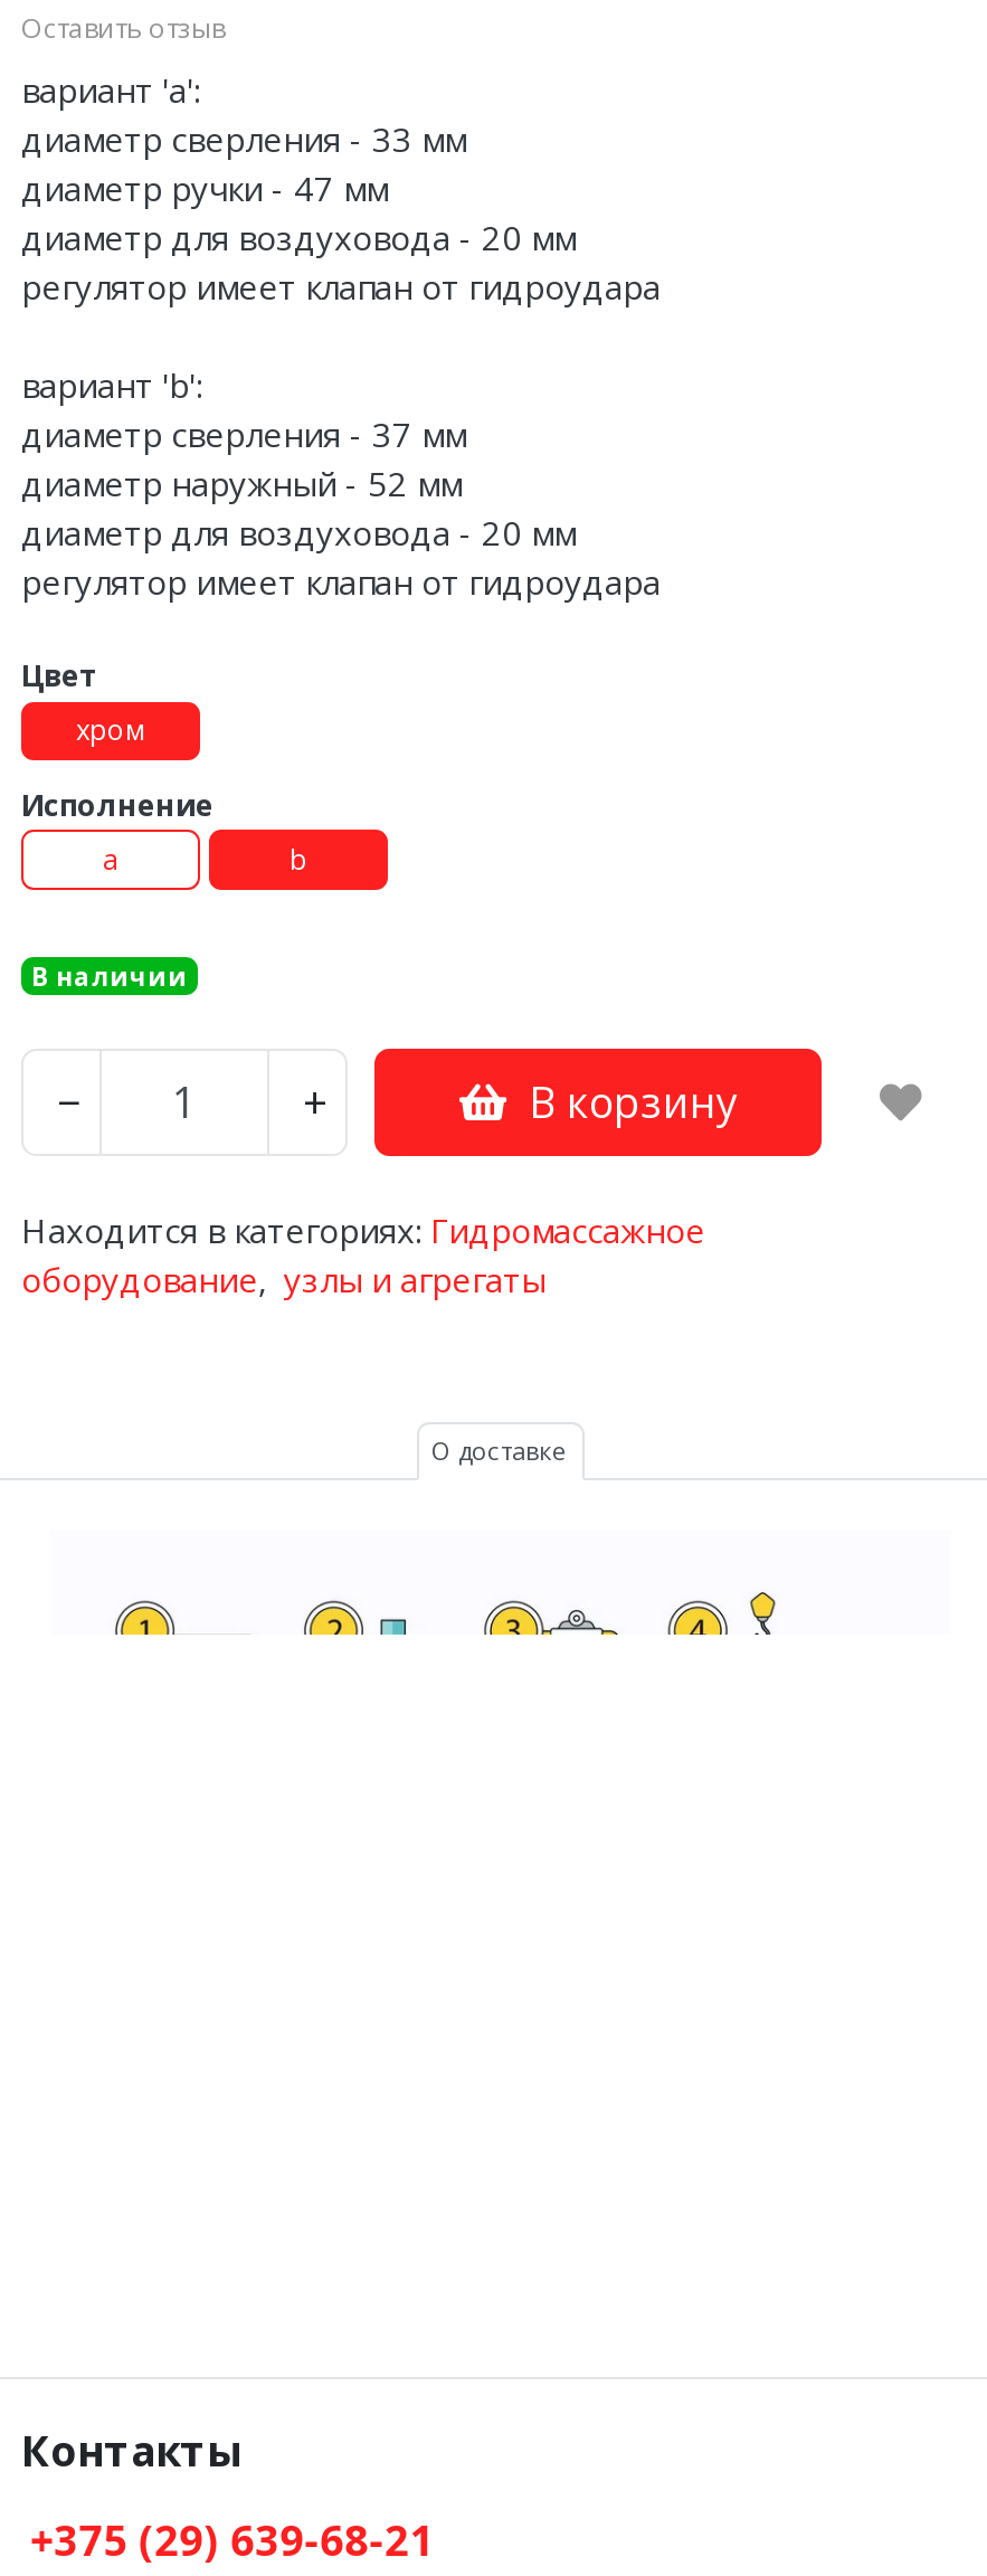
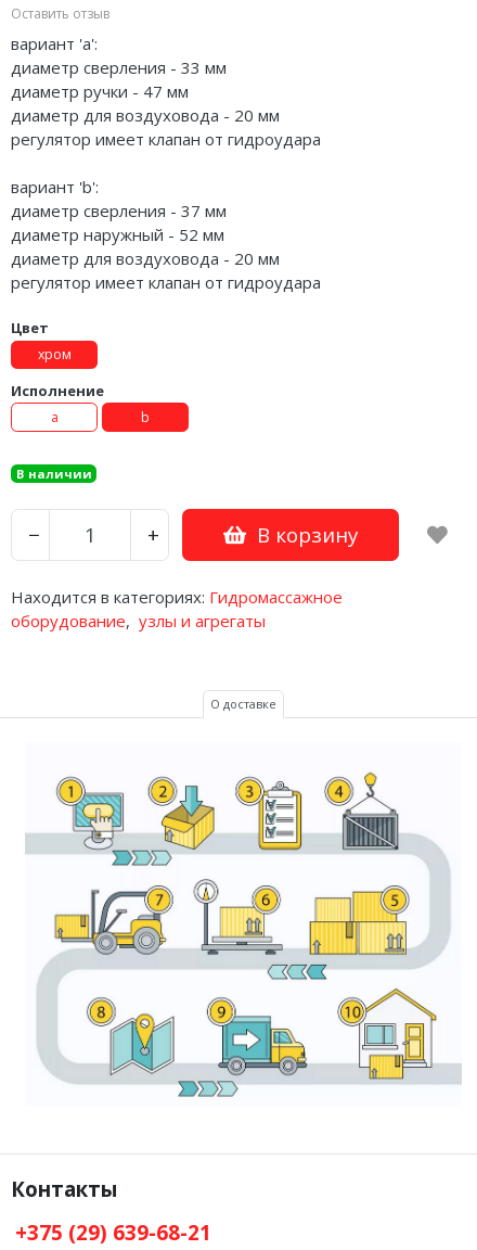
none -> [25,792,462,1098] [image]

